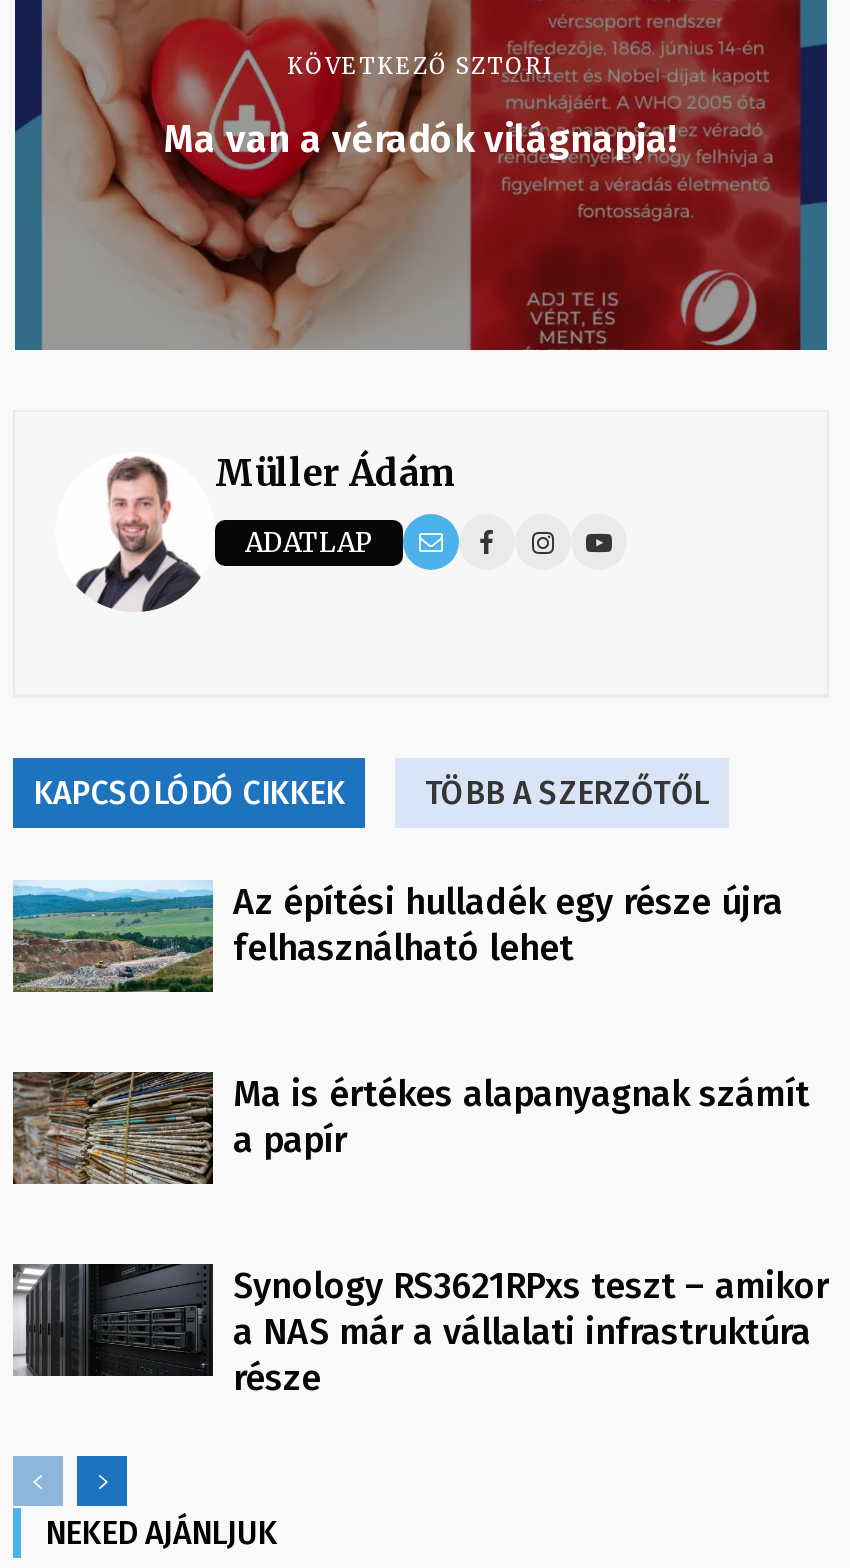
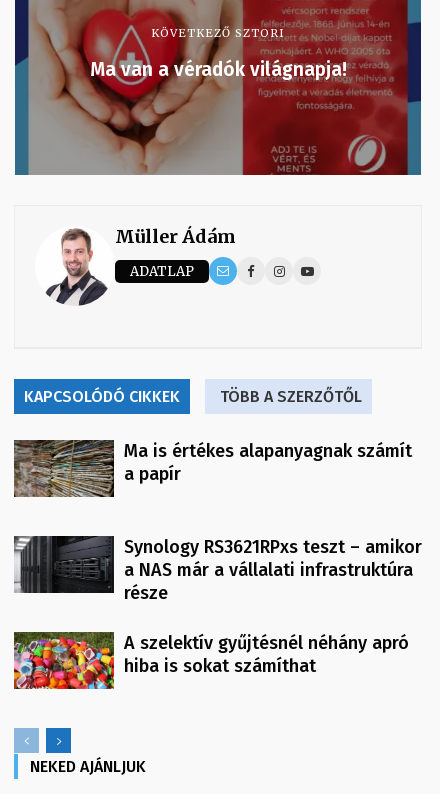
[11,880,783,994] [image] | Az építési hulladék egy része újra | felhasználható lehet -> none
moved [9,1068,829,1400] -> [12,438,422,604]: [image] | Ma is értékes alapanyagnak számít | a papír | Synology RS3621RPxs teszt – amikor | a NAS már a vállalati infrastruktúra | része
none -> [13,632,409,690] [image] | A szelektív gyűjtésnél néhány apró | hiba is sokat számíthat

